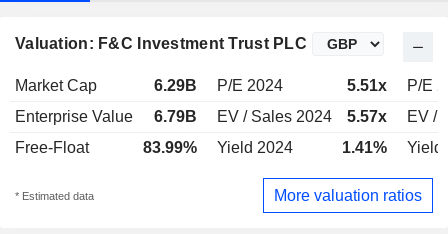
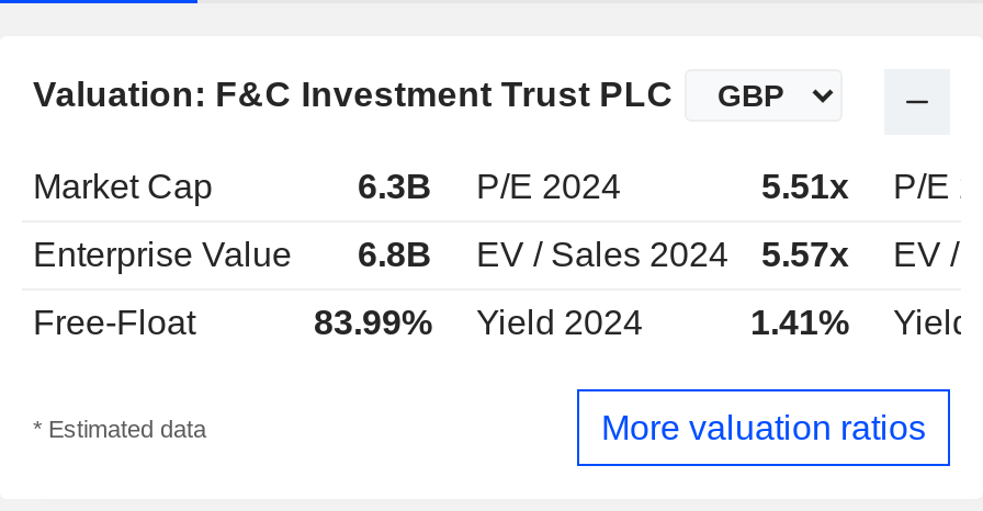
[154,77,283,94] 6.29B P/E 2024 -> [358,168,621,205] 6.3B P/E 2024
[154,108,197,125] 6.79B -> [358,236,432,273] 6.8B

